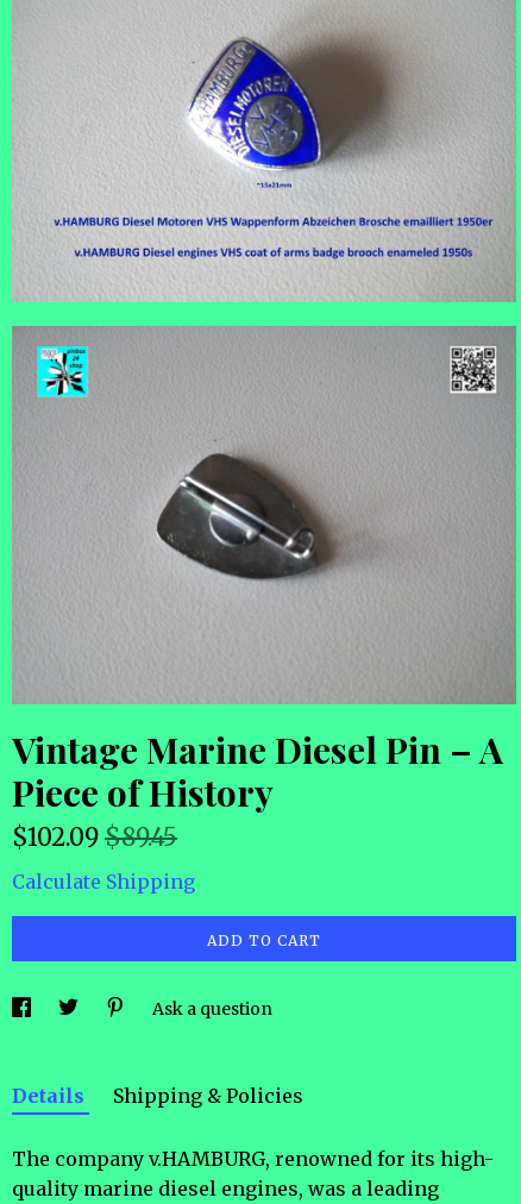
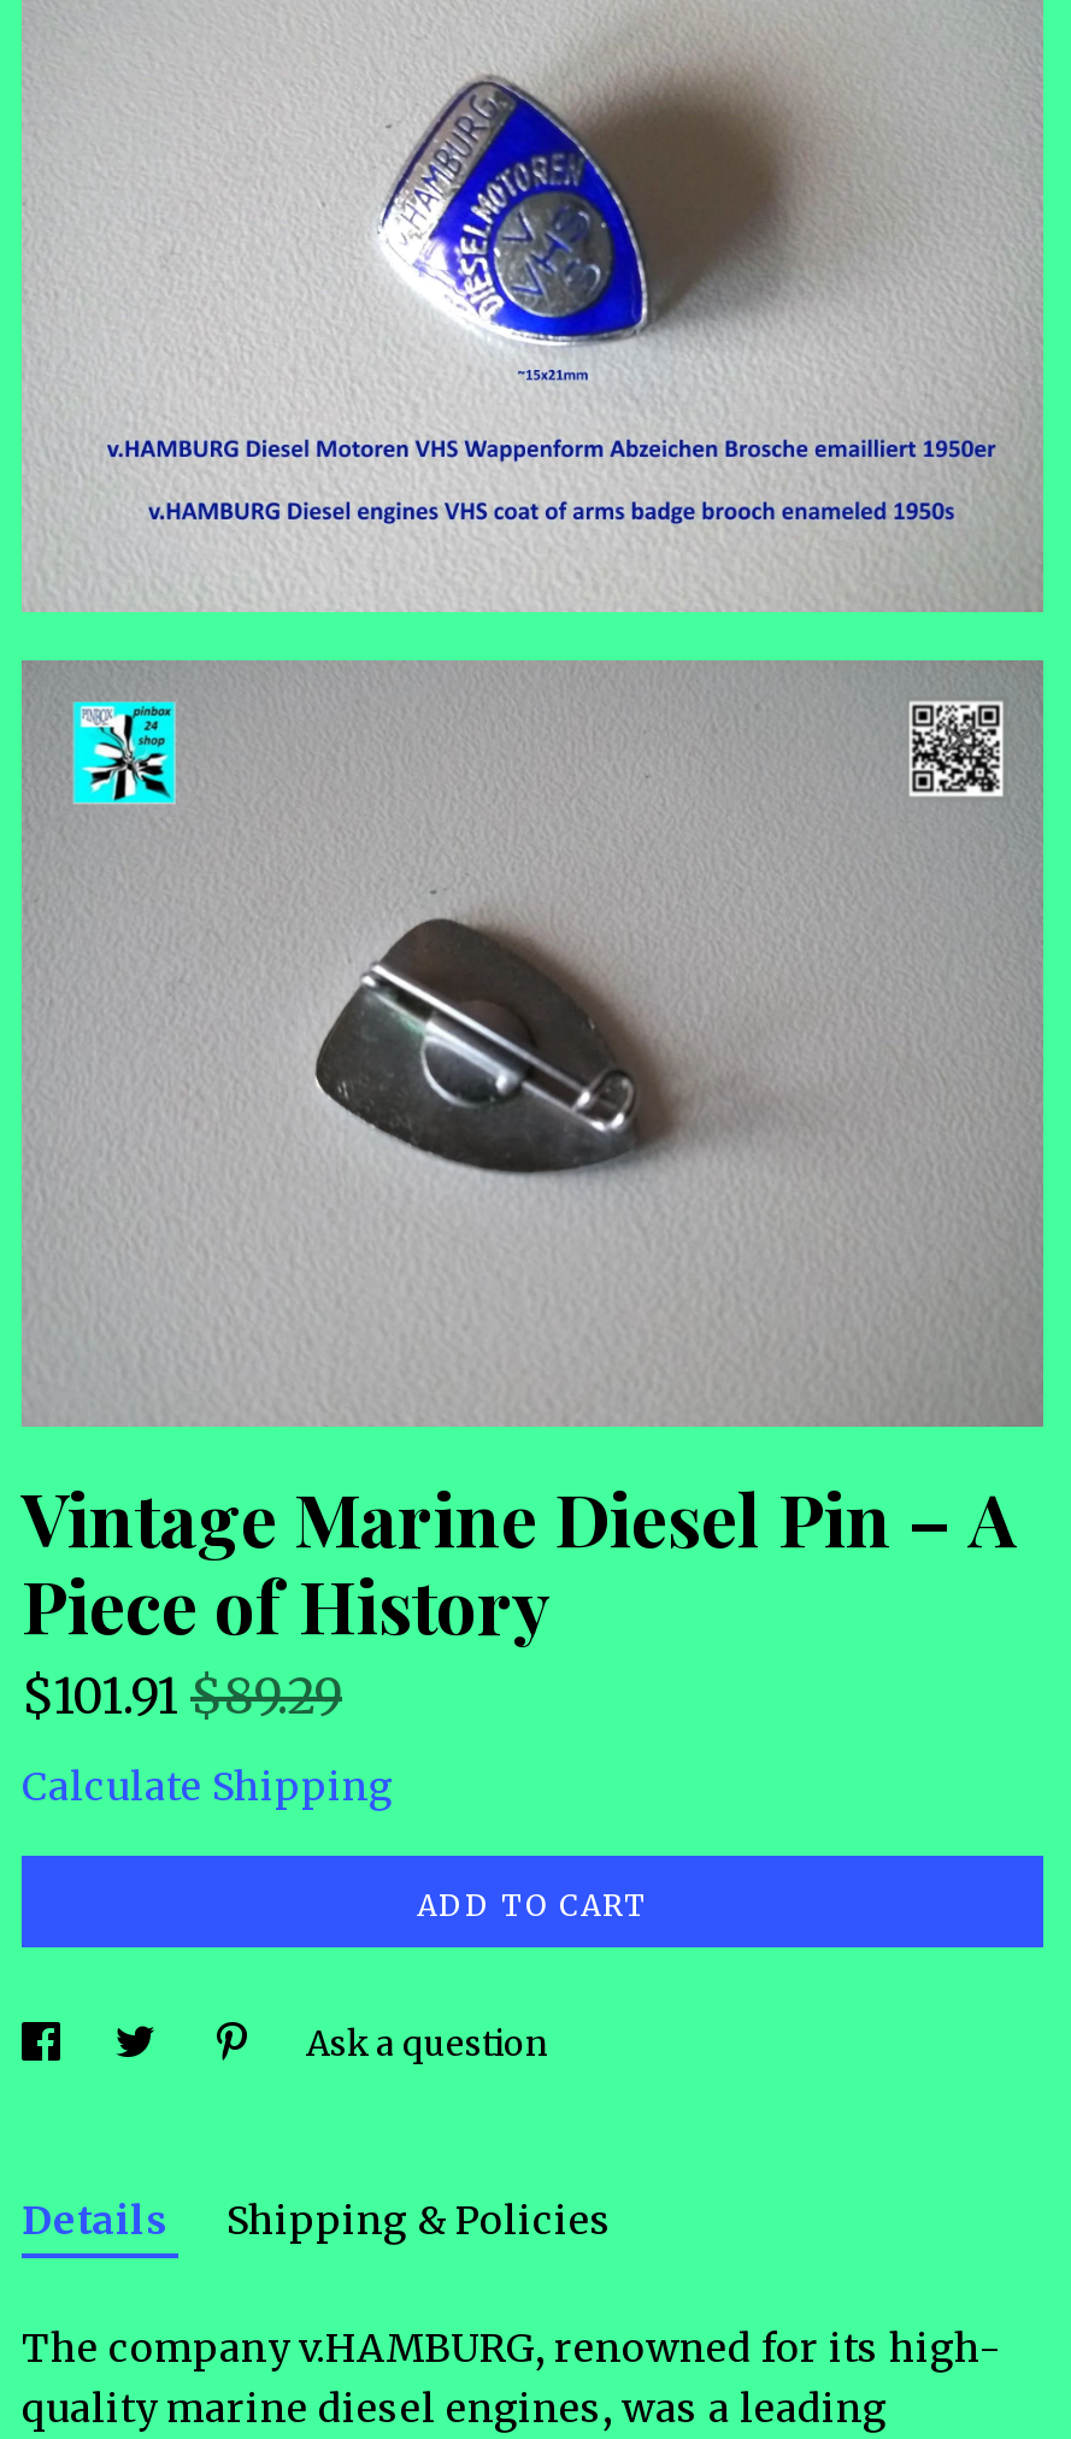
[12,822,177,852] $102.09 $89.45 -> [22,1665,342,1726] $101.91 $89.29

